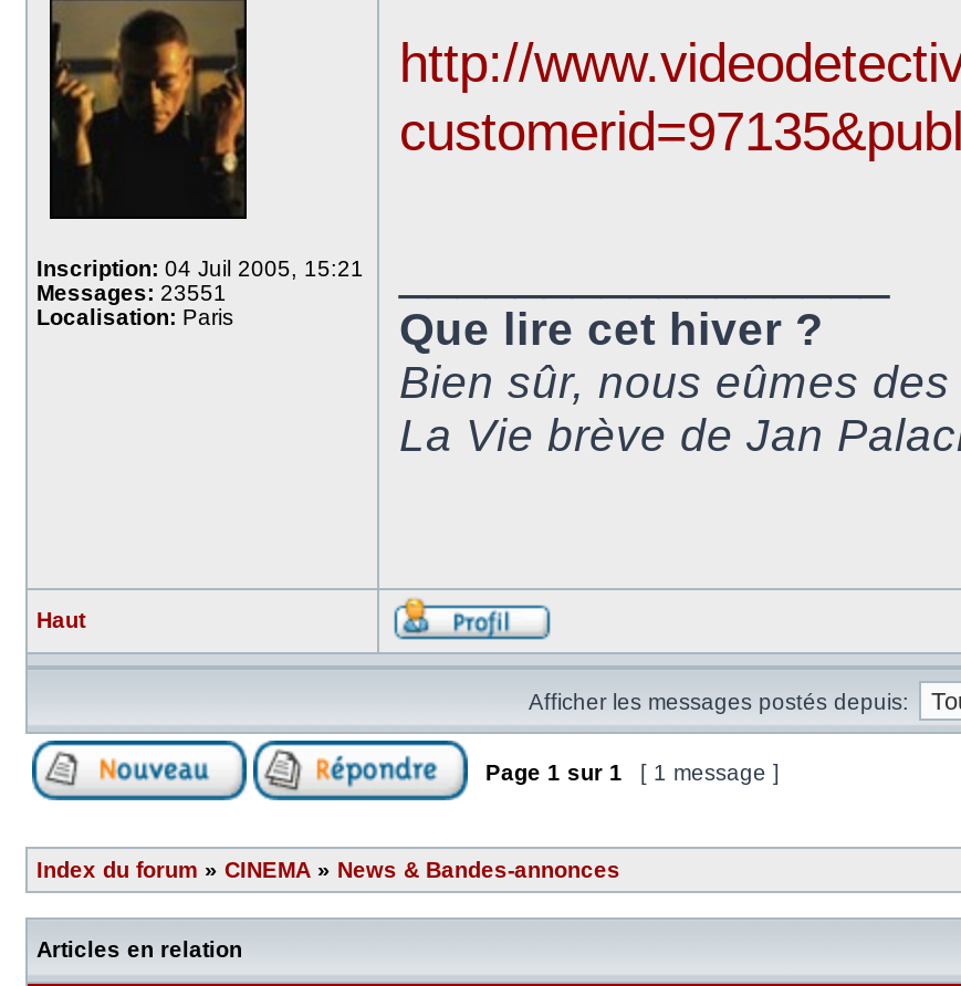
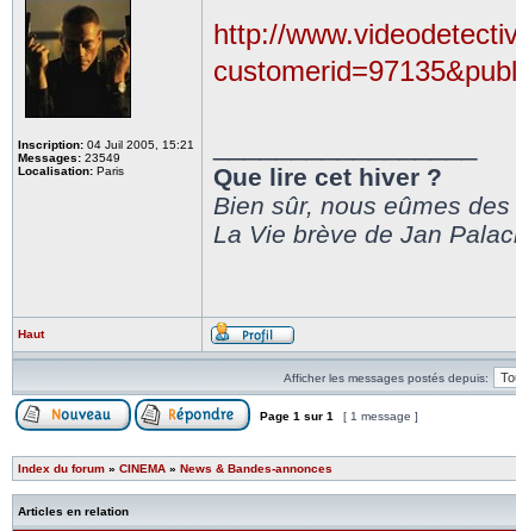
[36,281,227,305] Messages: 23551 -> [18,151,120,164] Messages: 23549

